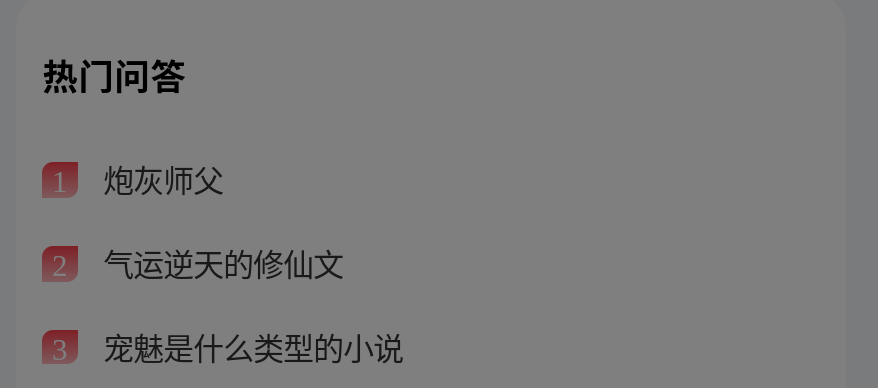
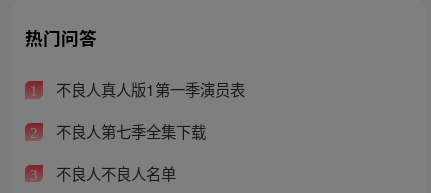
[95,157,223,201] 炮灰师父 -> [52,78,245,100] 不良人真人版1第一季演员表
[95,240,343,284] 气运逆天的修仙文 -> [52,120,206,142] 不良人第七季全集下载
[95,323,403,367] 宠魅是什么类型的小说 -> [52,162,176,184] 不良人不良人名单

